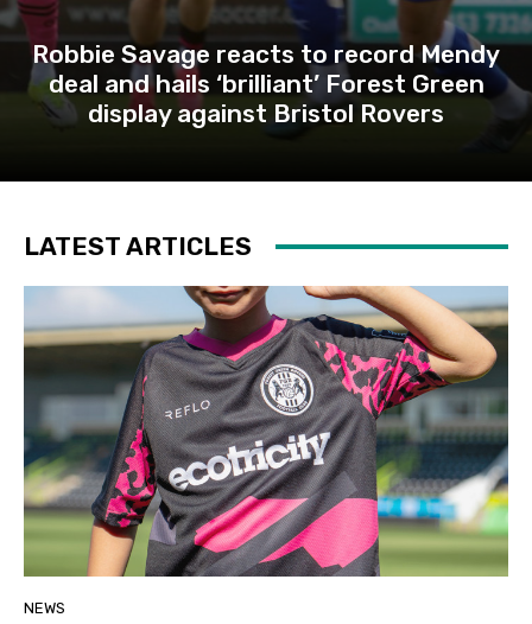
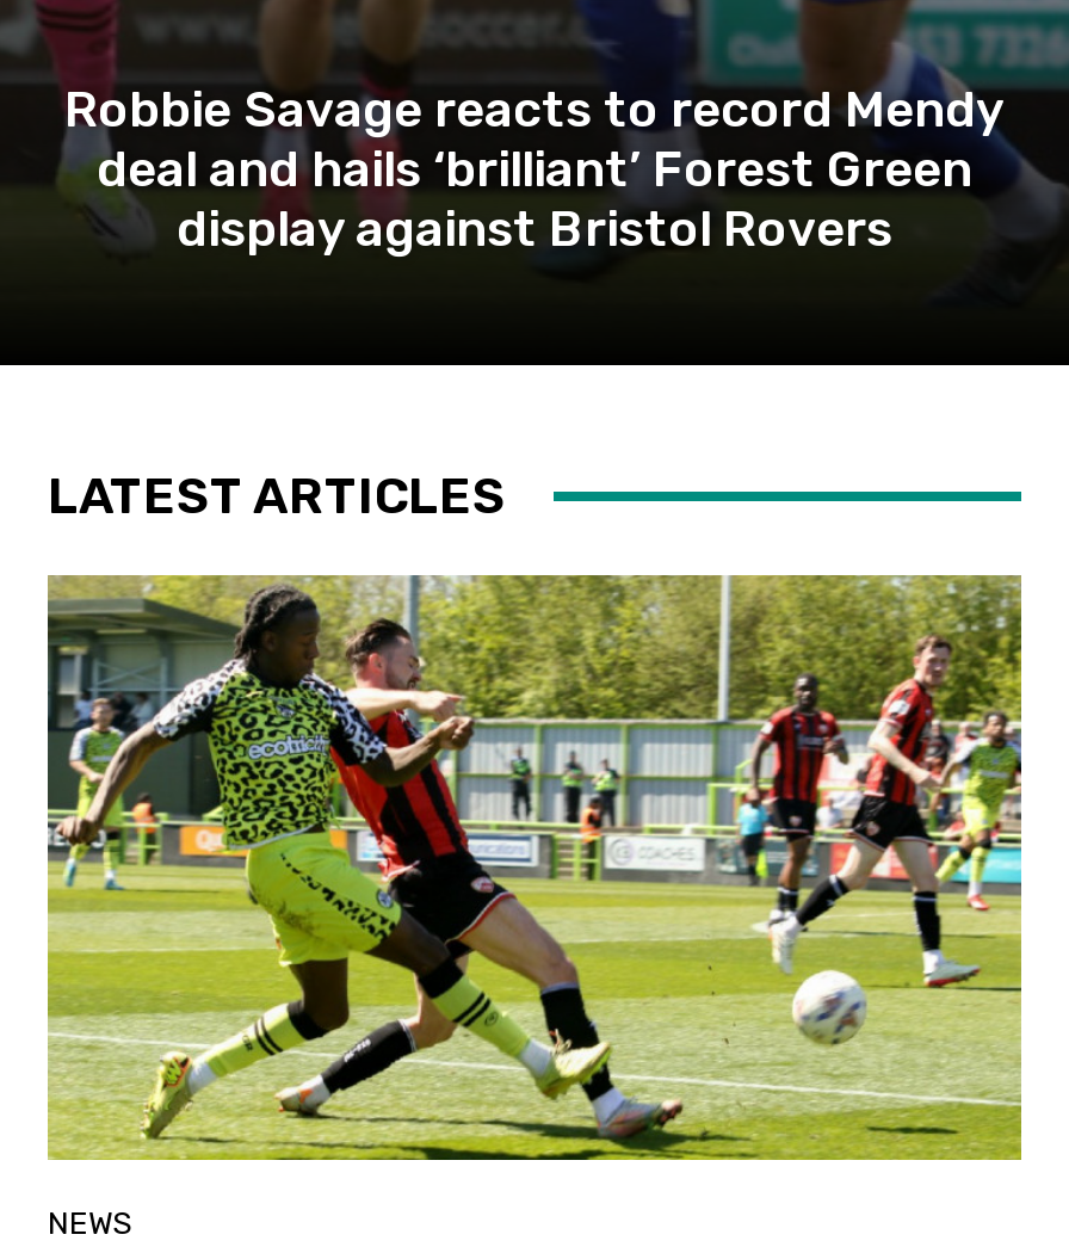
[23,285,509,578] [image] -> [45,573,1024,1162] [image]

